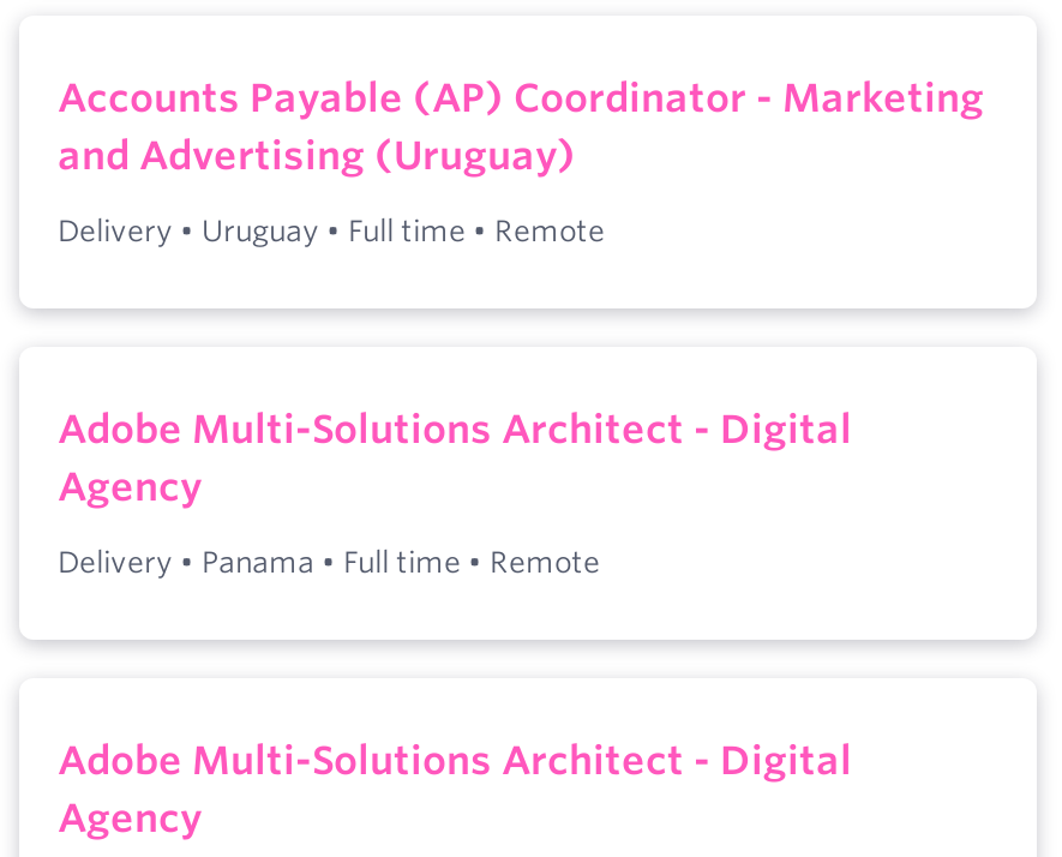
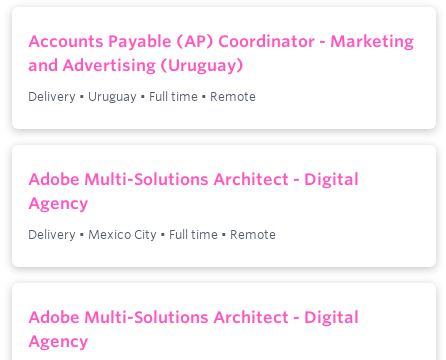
[58,541,600,579] Delivery • Panama • Full time • Remote -> [28,226,276,242] Delivery • Mexico City • Full time • Remote

